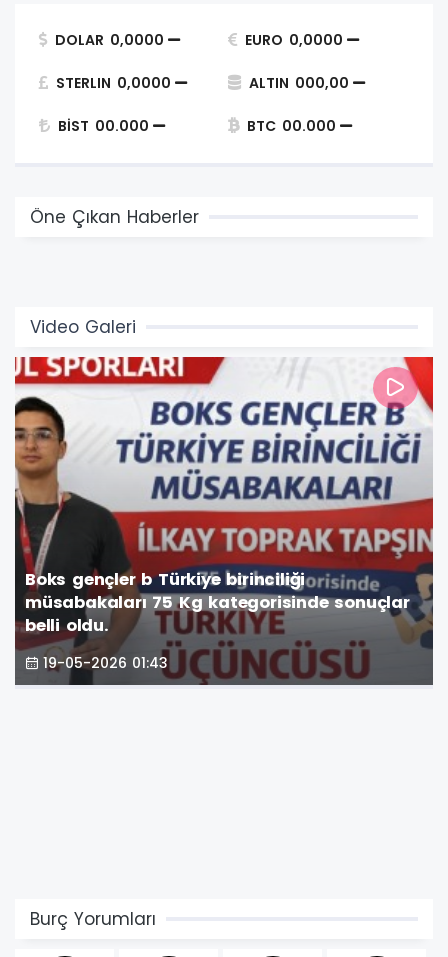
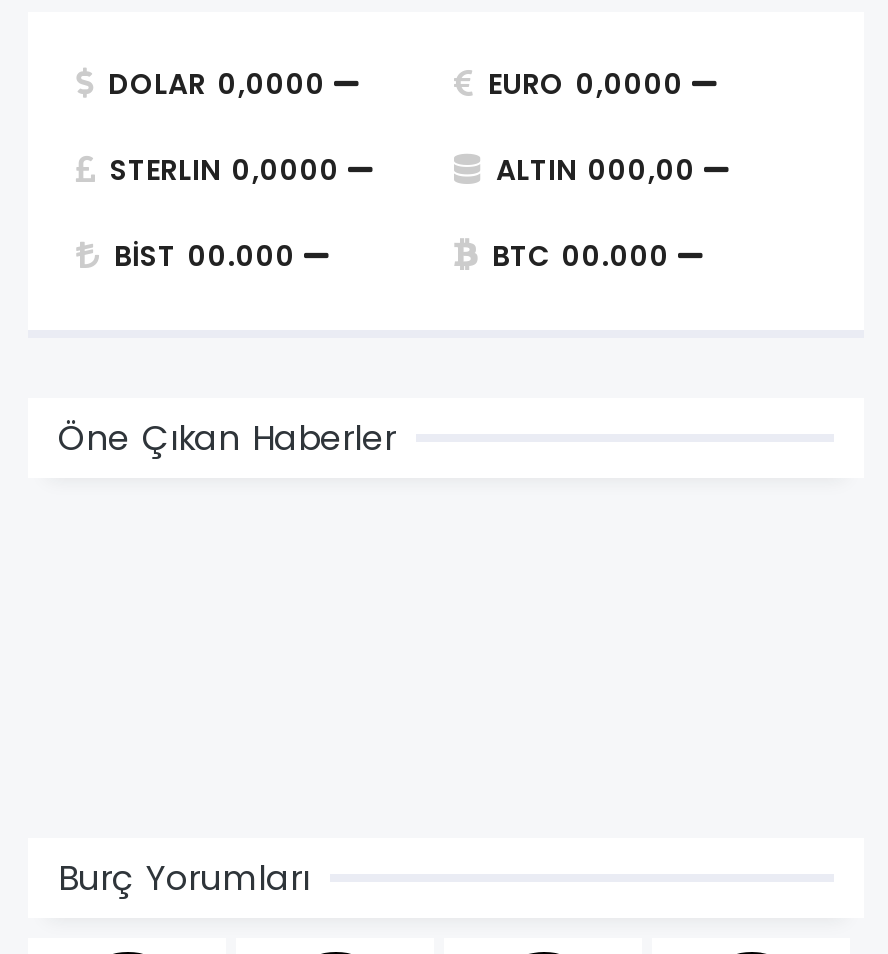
[30,314,136,338] Video Galeri -> none
[14,356,434,687] [image] | Boks gençler b Türkiye birinciliği | müsabakaları 75 Kg kategorisinde sonuçlar | belli oldu. | 19-05-2026 01:43 -> none

